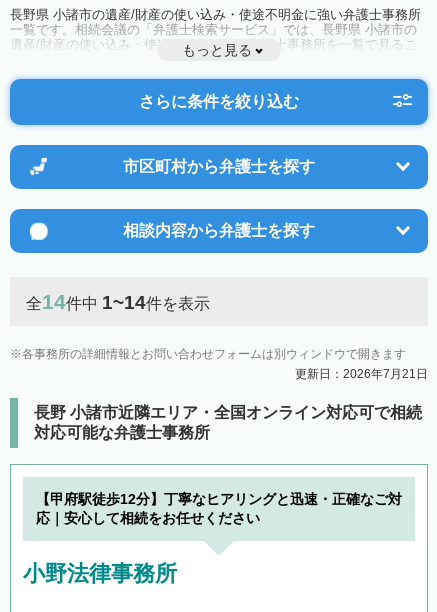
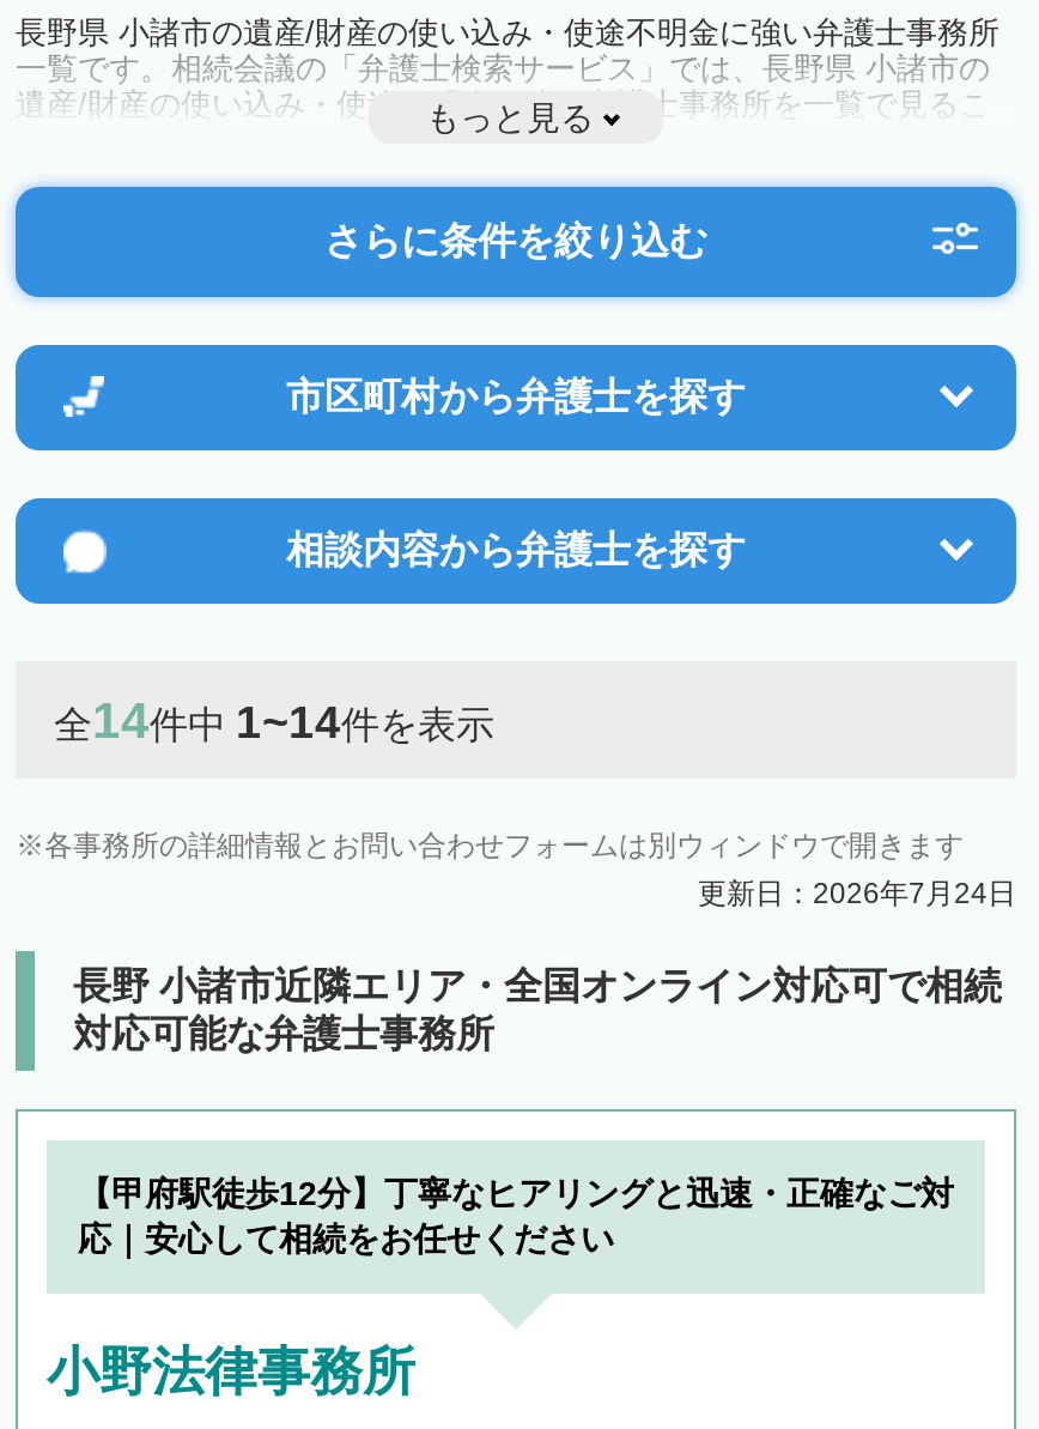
[295,367,428,381] 更新日：2026年7月21日 -> [698,877,1016,911] 更新日：2026年7月24日

